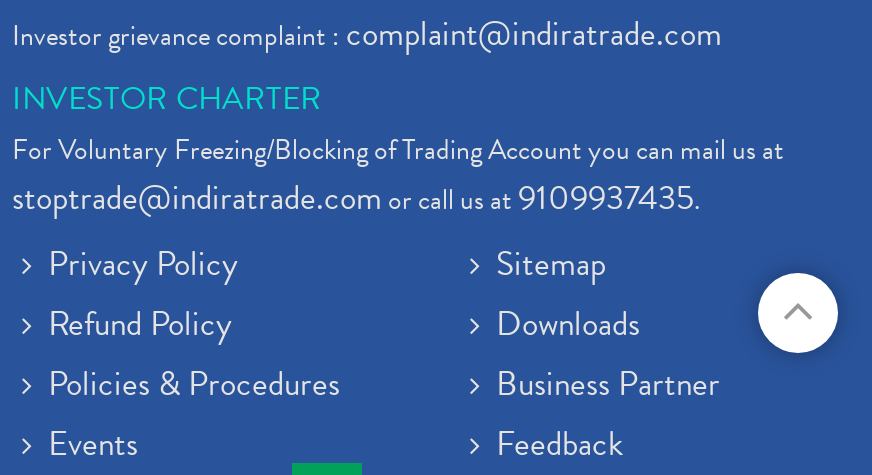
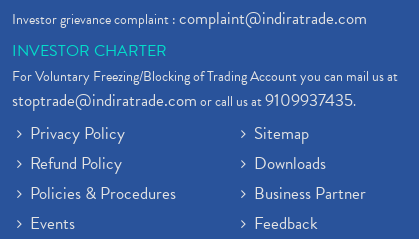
[756,271,840,355] [image] -> none

